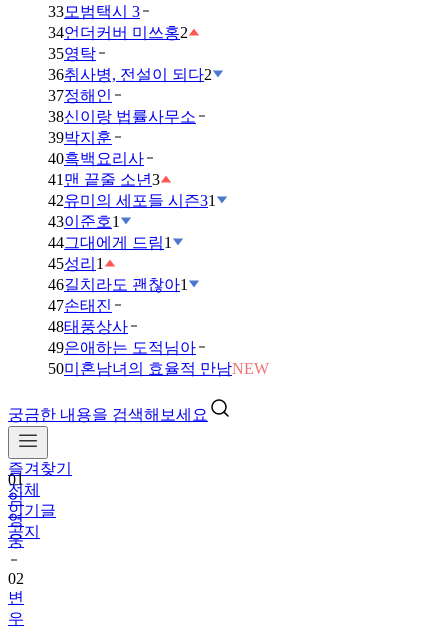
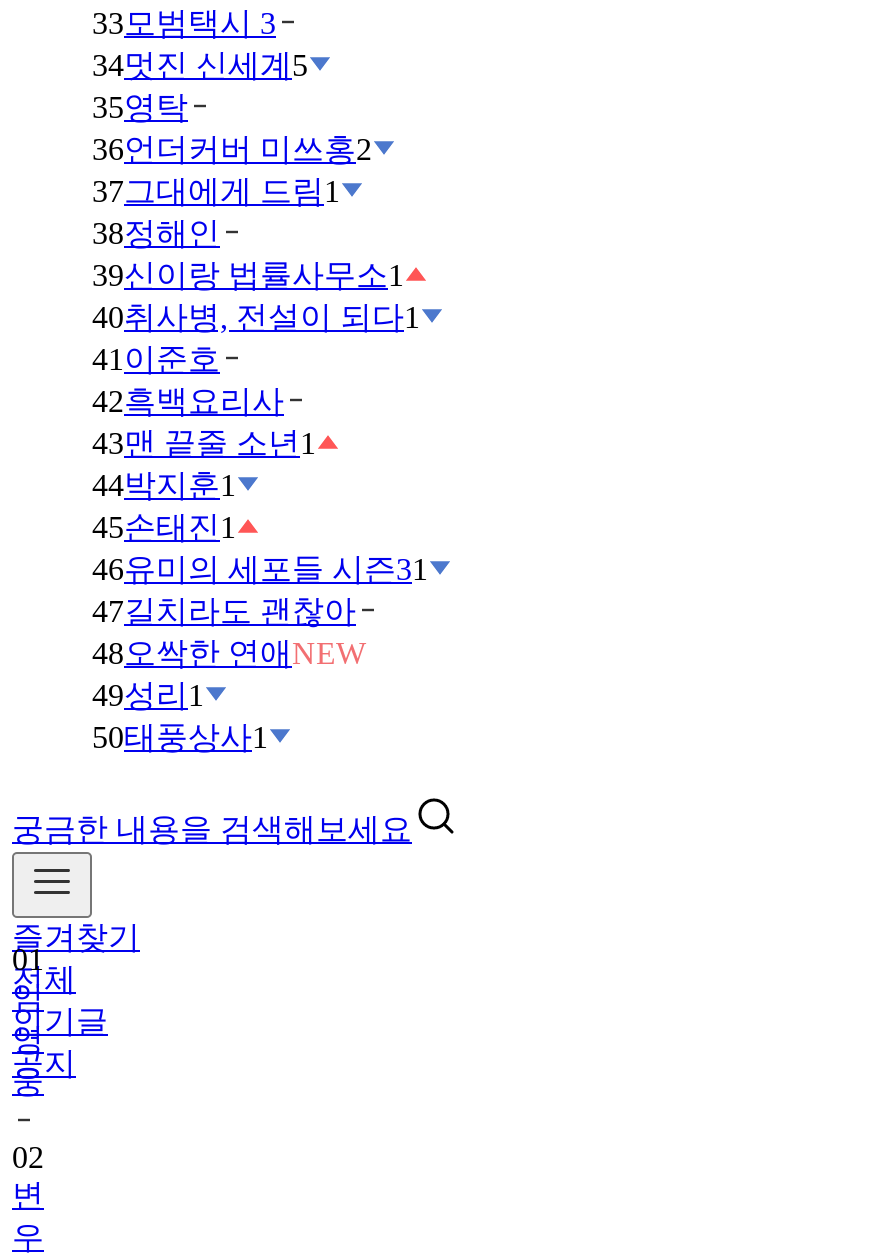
[48,24,188,41] 34언더커버 미쓰홍 2 -> [92,47,308,81] 34멋진 신세계 5
[48,66,269,377] 36취사병, 전설이 되다2 | 37정해인 | 38신이랑 법률사무소 | 39 박지훈 | 40흑백요리사 | 41 맨 끝줄 소년 3 | 42유미의 세포들 시즌3 1 | 43이준호 1 | 44 그대에게 드림 1 | 45성리 1 | 46길치라도 괜찮아 1 | 47손태진 | 48태풍상사 | 49은애하는 도적님아 | 50미혼남녀의 효율적 만남NEW -> [92,131,428,753] 36언더커버 미쓰홍2 | 37 그대에게 드림 1 | 38정해인 | 39신이랑 법률사무소 1 | 40취사병, 전설이 되다1 | 41 이준호 | 42흑백요리사 | 43맨 끝줄 소년 1 | 44박지훈1 | 45손태진 1 | 46유미의 세포들 시즌31 | 47길치라도 괜찮아 | 48 오싹한 연애 NEW | 49성리 1 | 50태풍상사1

